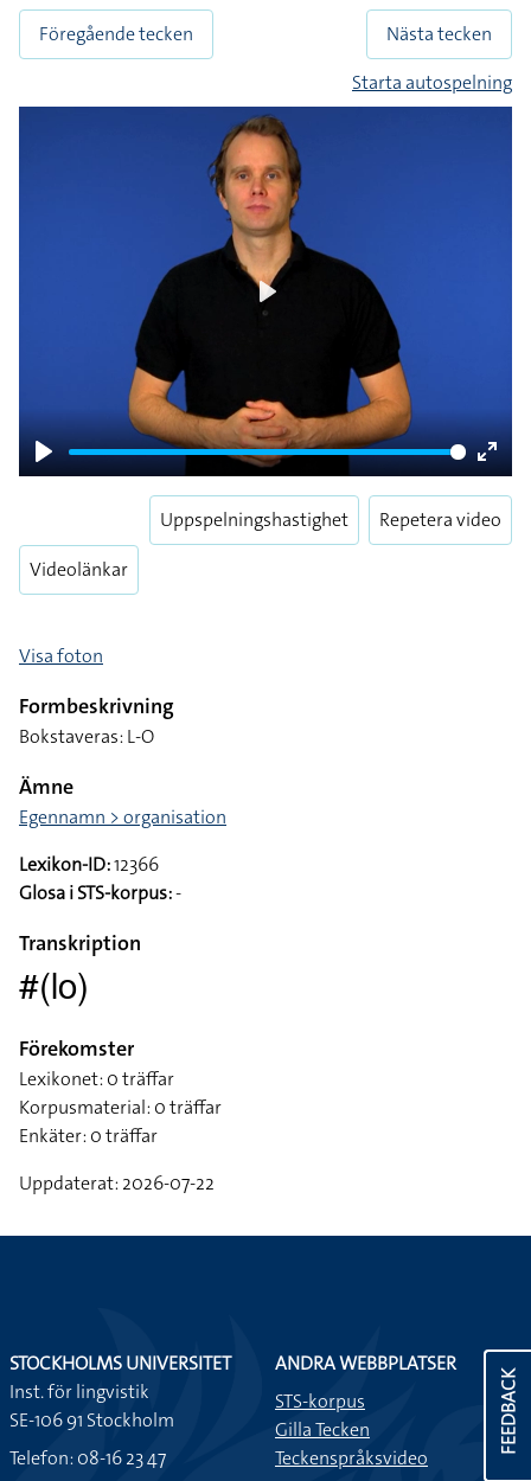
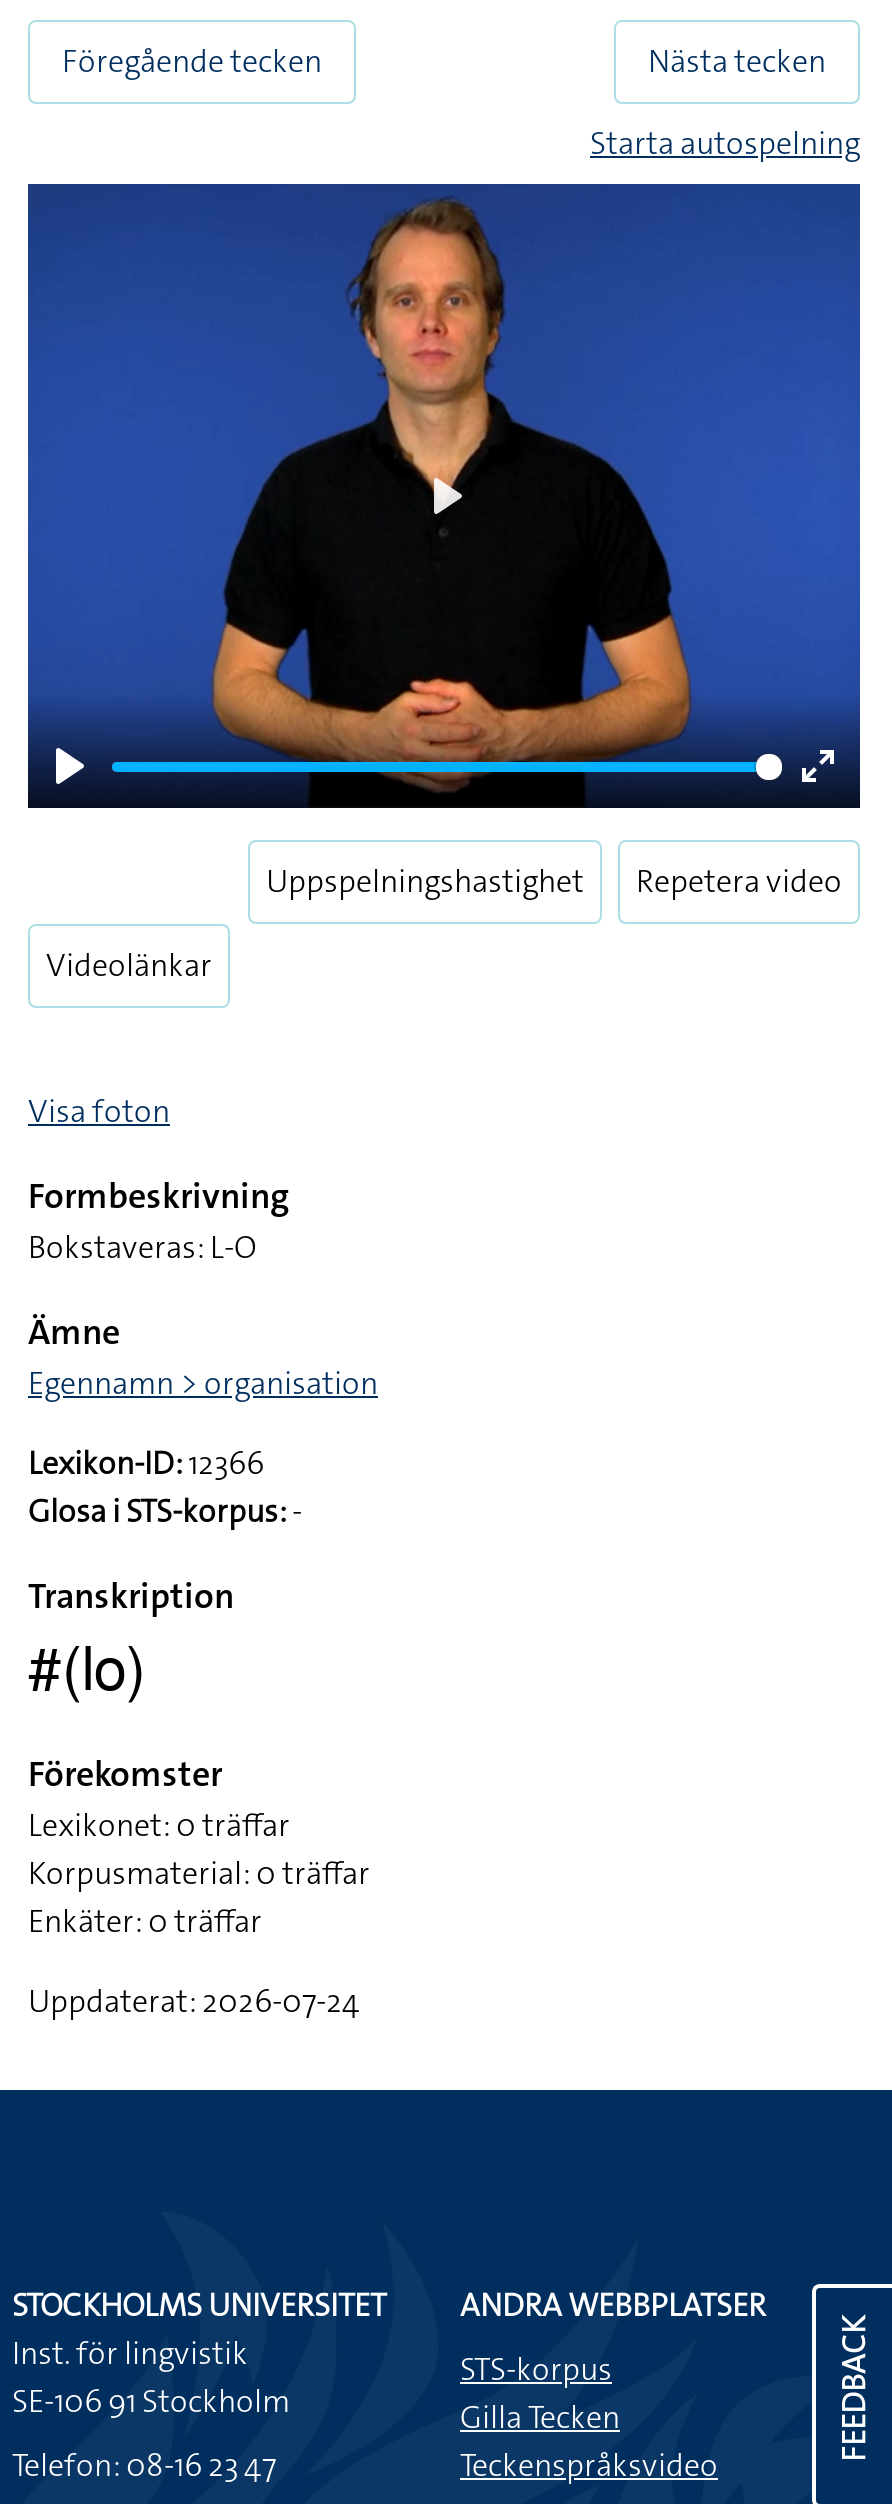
[19,1171,215,1195] Uppdaterat: 2026-07-22 -> [28,1980,360,2022] Uppdaterat: 2026-07-24

